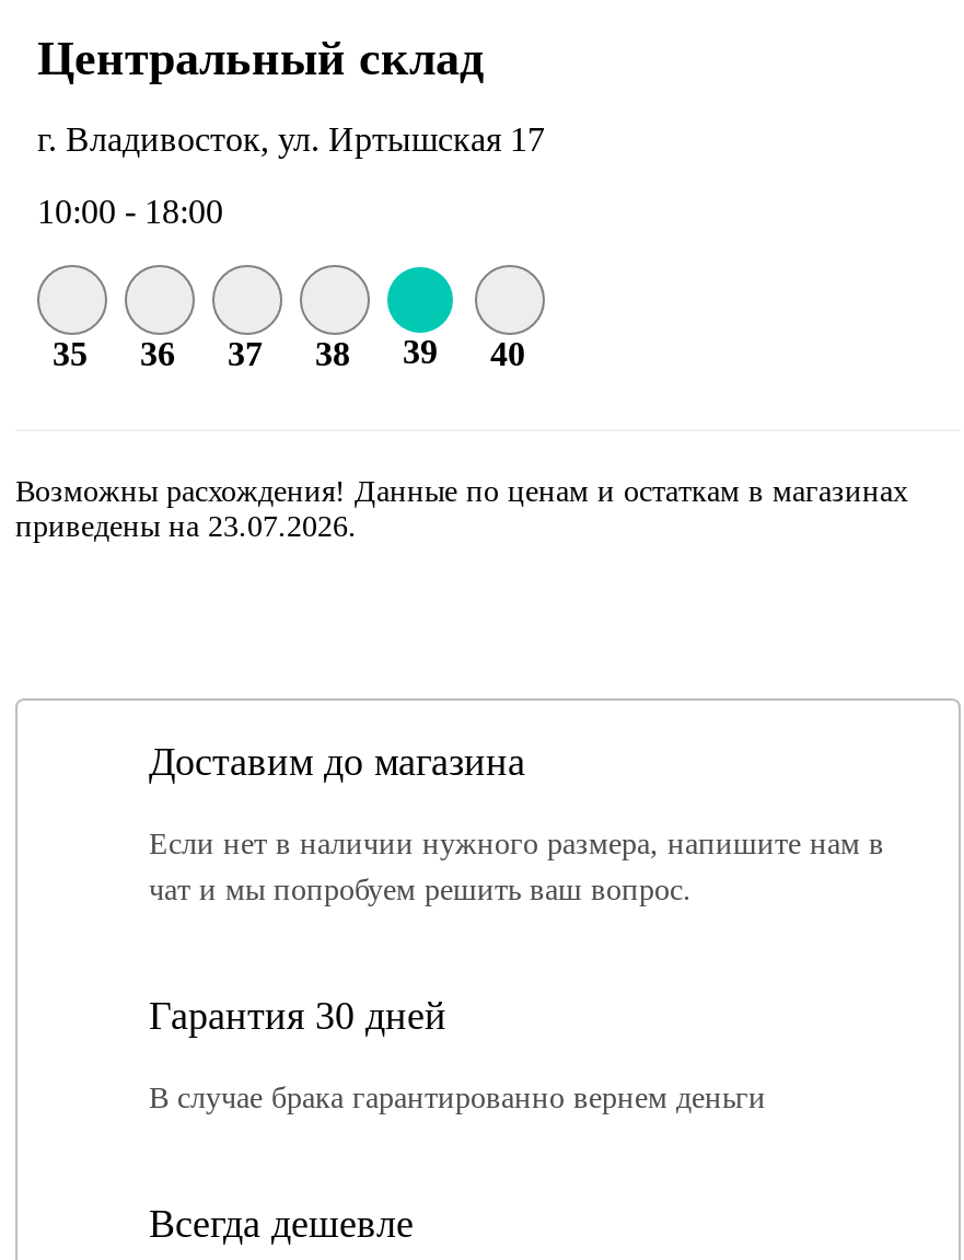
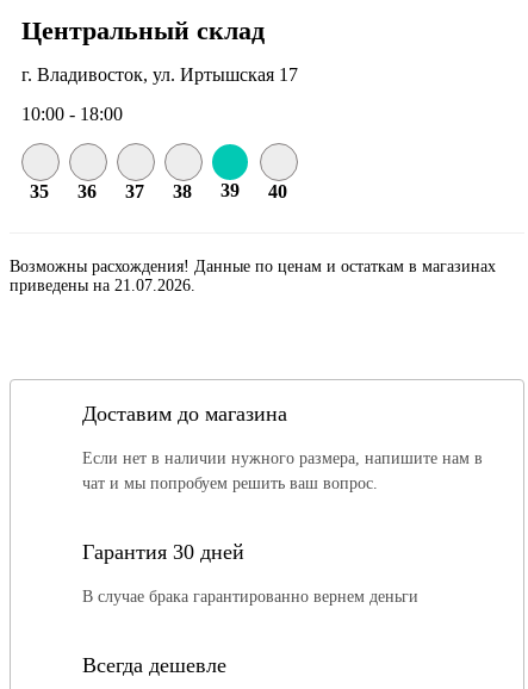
[15,510,357,543] приведены на 23.07.2026. -> [10,276,195,294] приведены на 21.07.2026.

